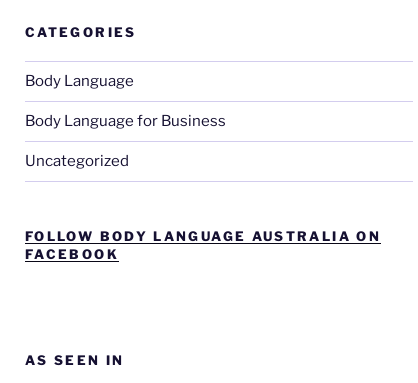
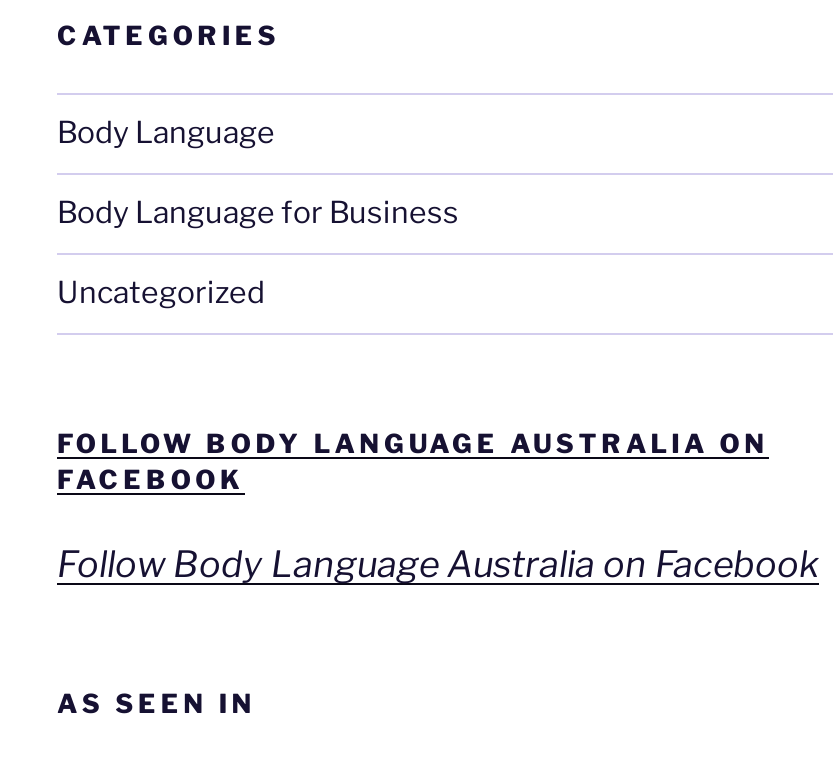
none -> [57,543,819,585] Follow Body Language Australia on Facebook

